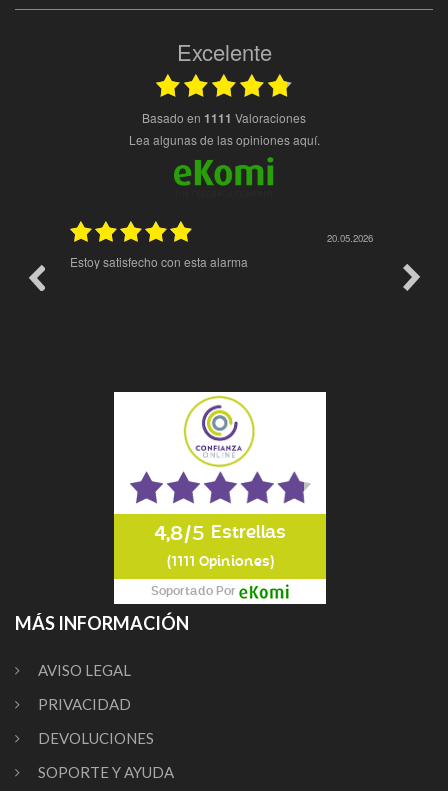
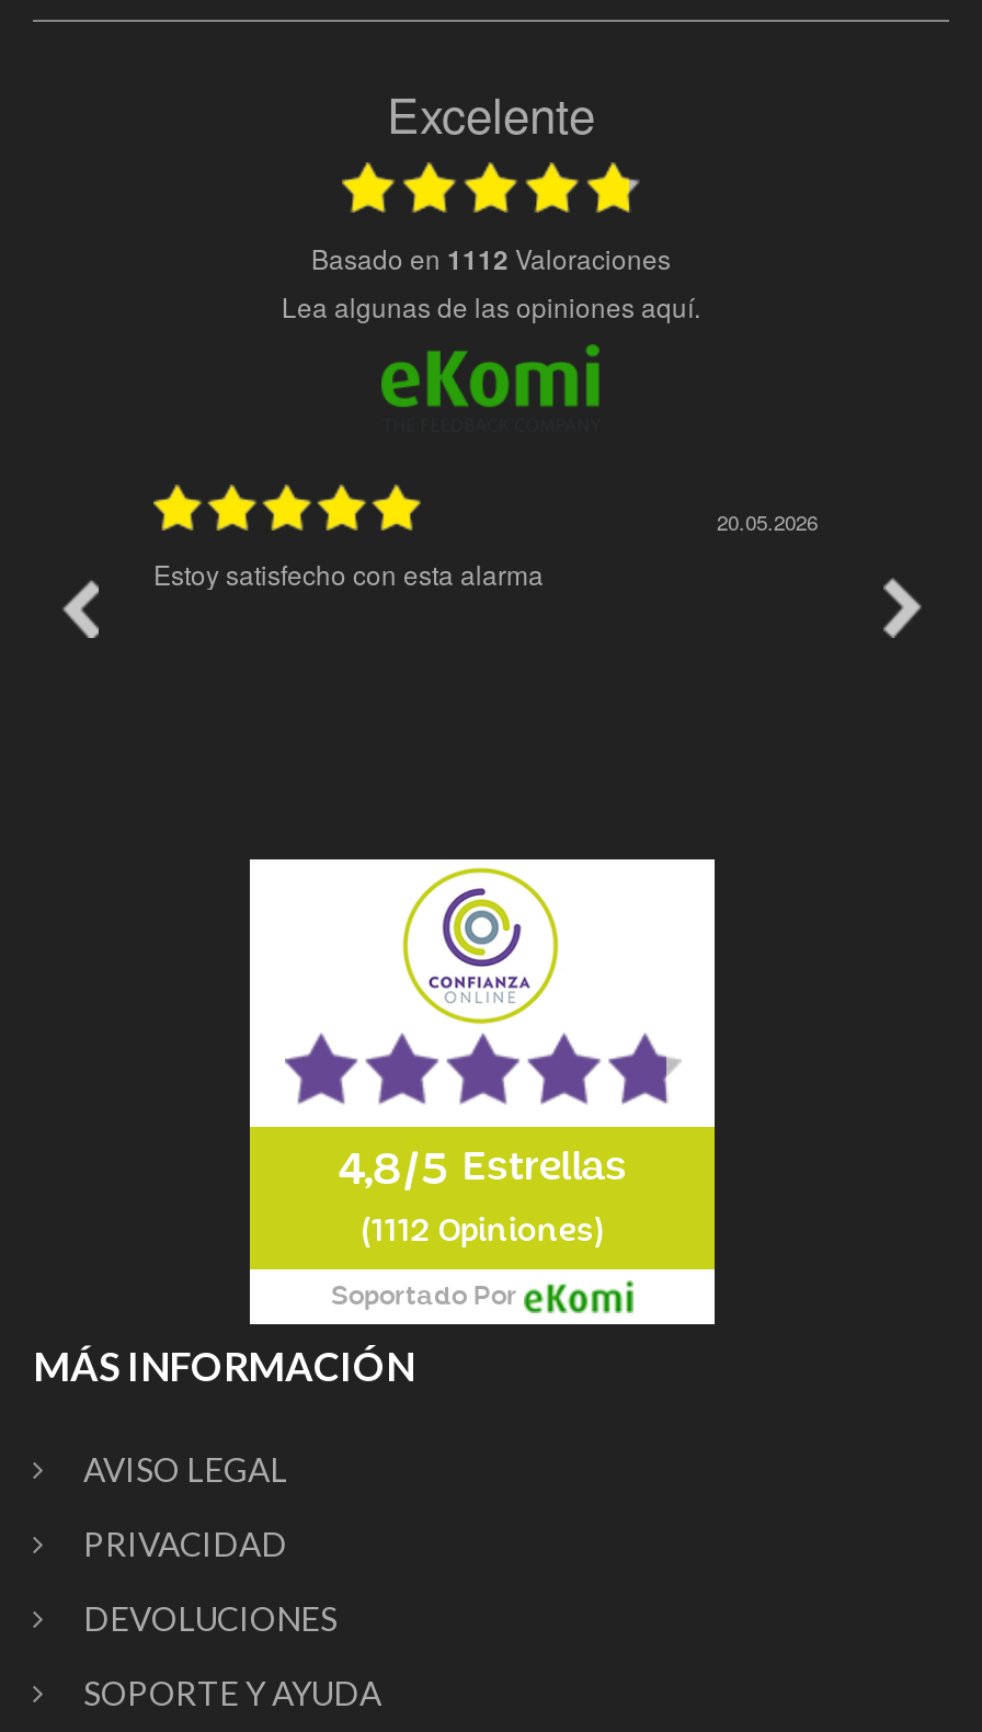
[150,109,306,127] basado en 1111 Valoraciones -> [329,239,671,278] basado en 1112 Valoraciones
[166,552,273,571] (1111 Opiniones) -> [362,1211,603,1253] (1112 Opiniones)

